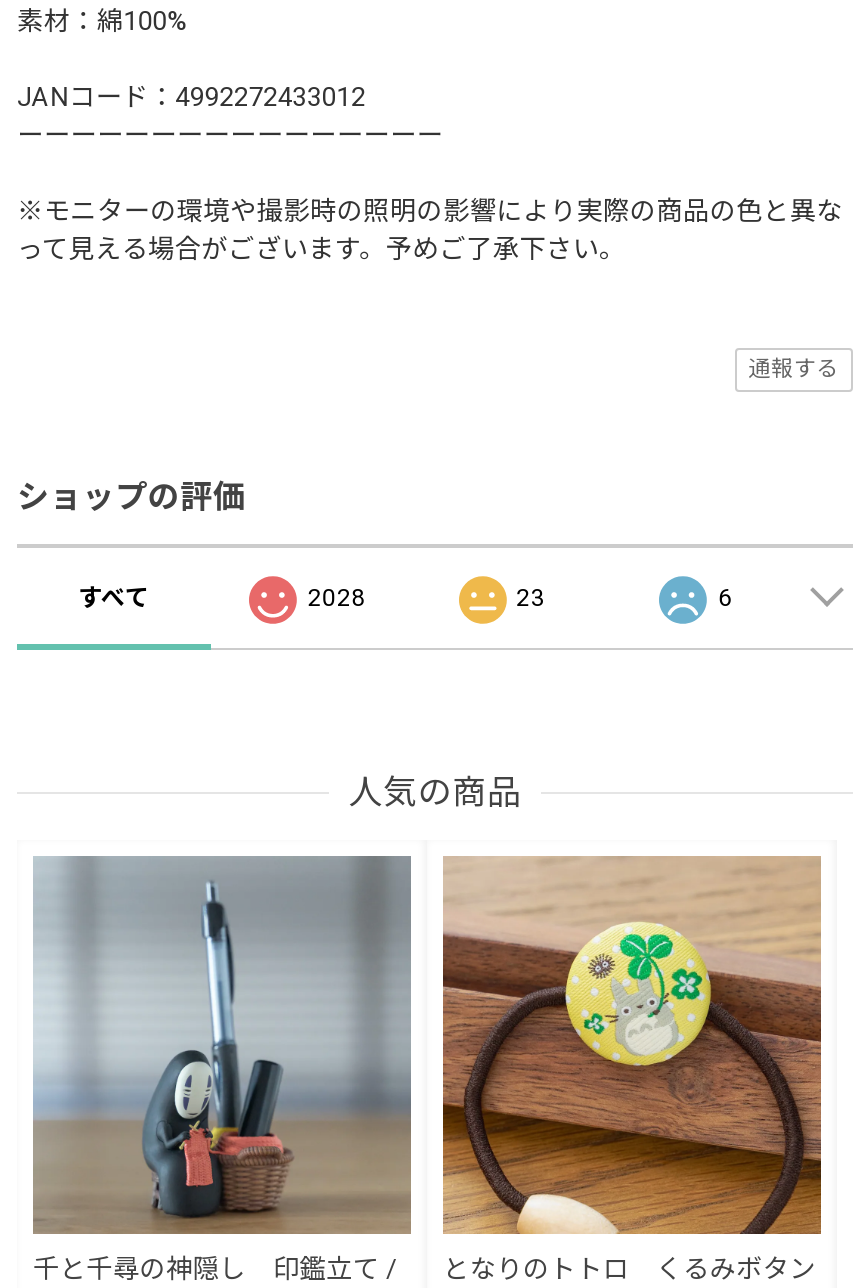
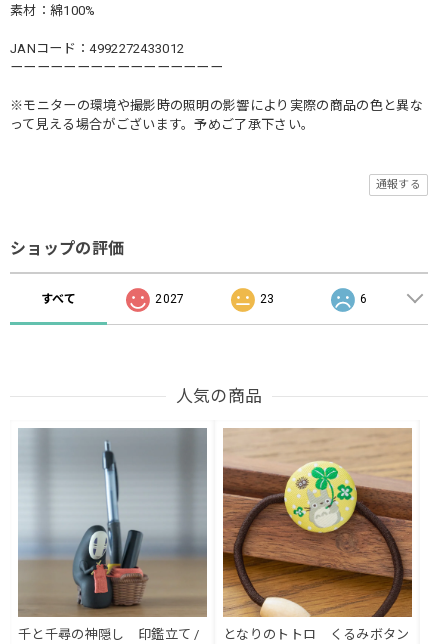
[308,584,366,612] 2028 -> [155,292,185,306] 2027

